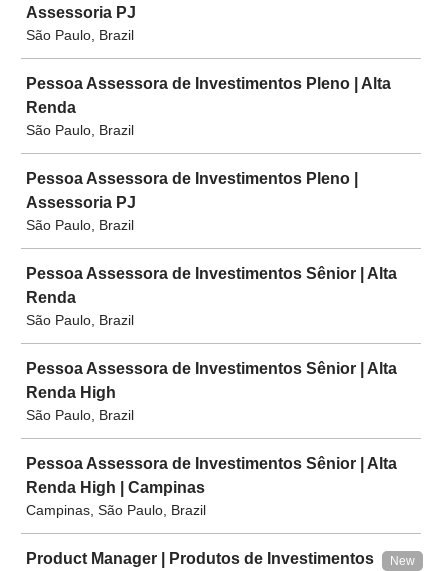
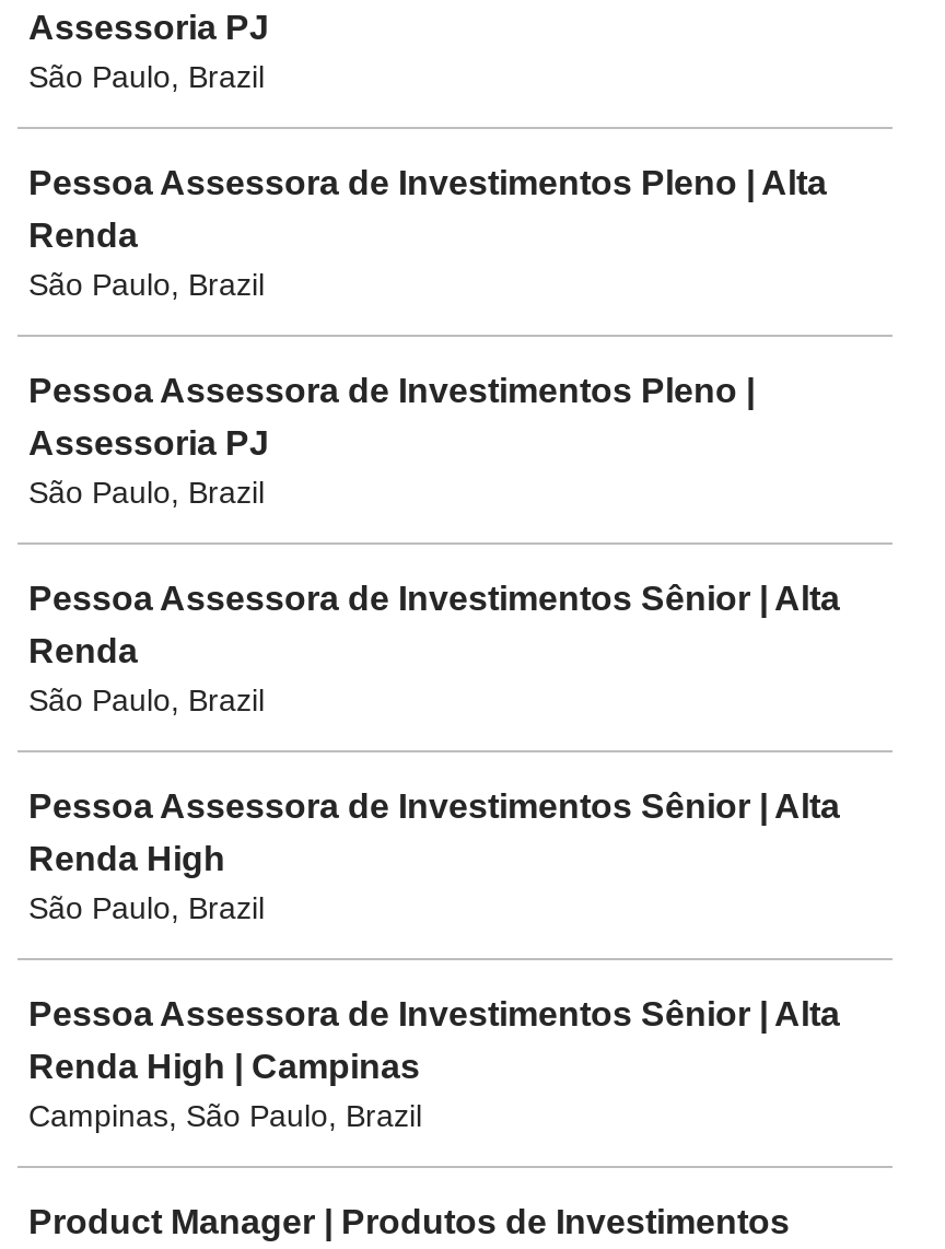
[390,554,415,568] New -> none

